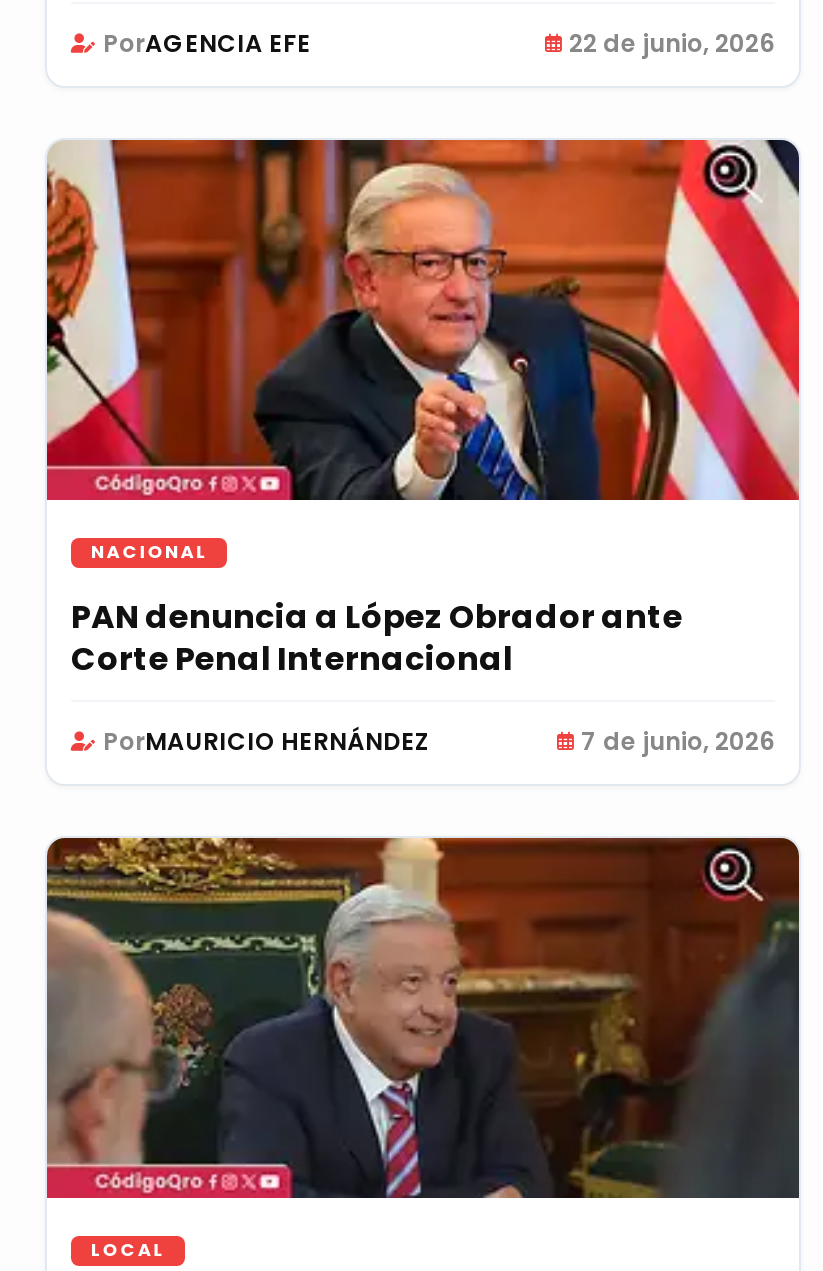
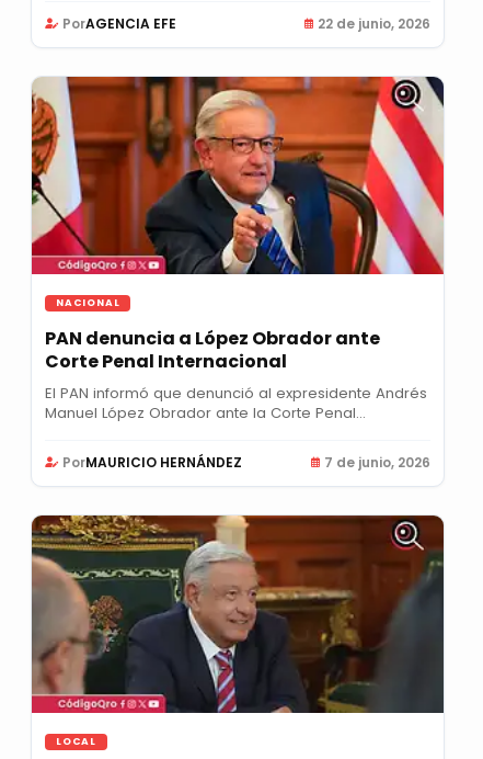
none -> [45,383,427,424] El PAN informó que denunció al expresidente Andrés | Manuel López Obrador ante la Corte Penal...

